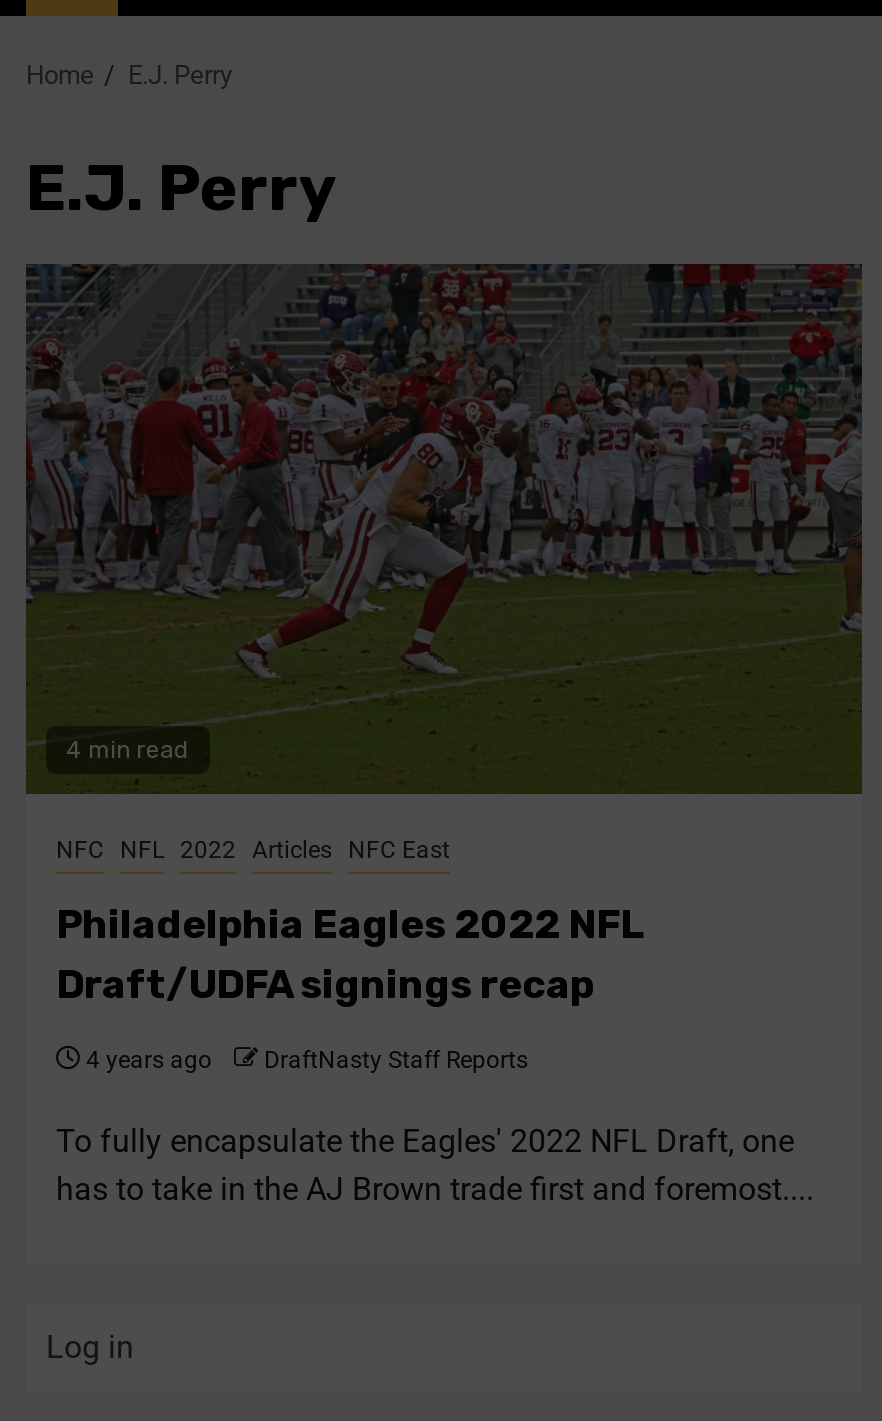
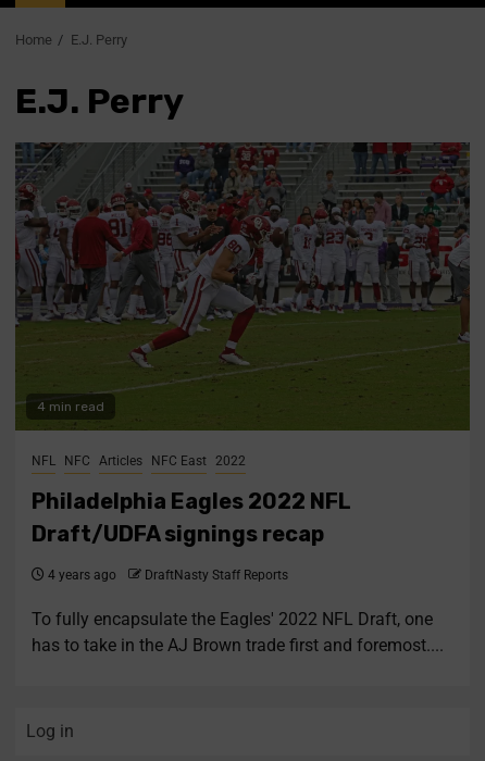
[56,836,450,864] NFC NFL 2022 Articles NFC East -> [32,453,246,469] NFL NFC Articles NFC East 2022

